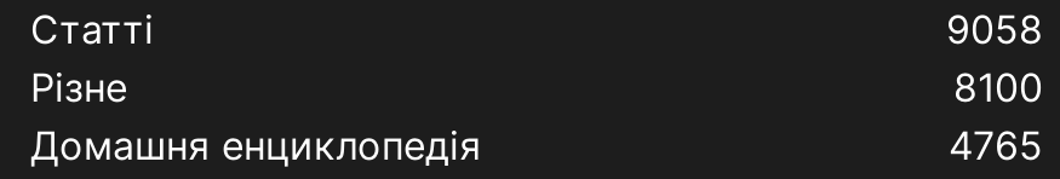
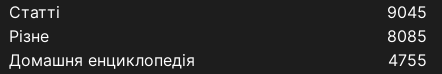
[946,6,1043,54] 9058 -> [387,2,427,22] 9045
[953,64,1043,112] 8100 -> [387,26,427,46] 8085
[949,122,1043,170] 4765 -> [388,50,427,70] 4755

